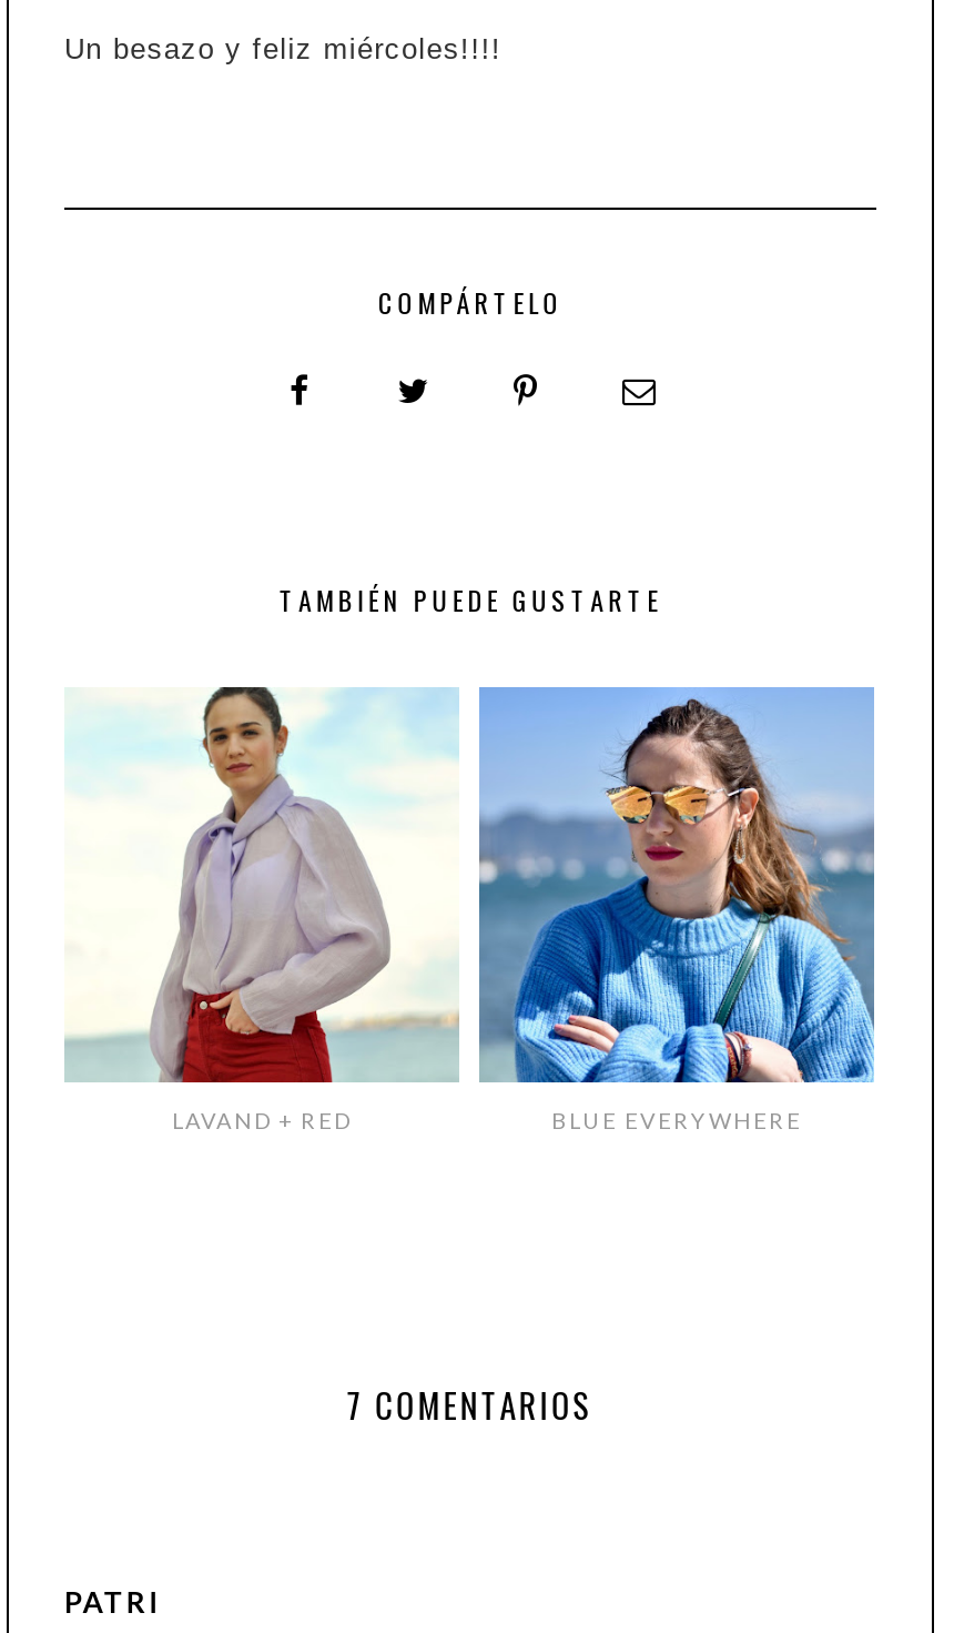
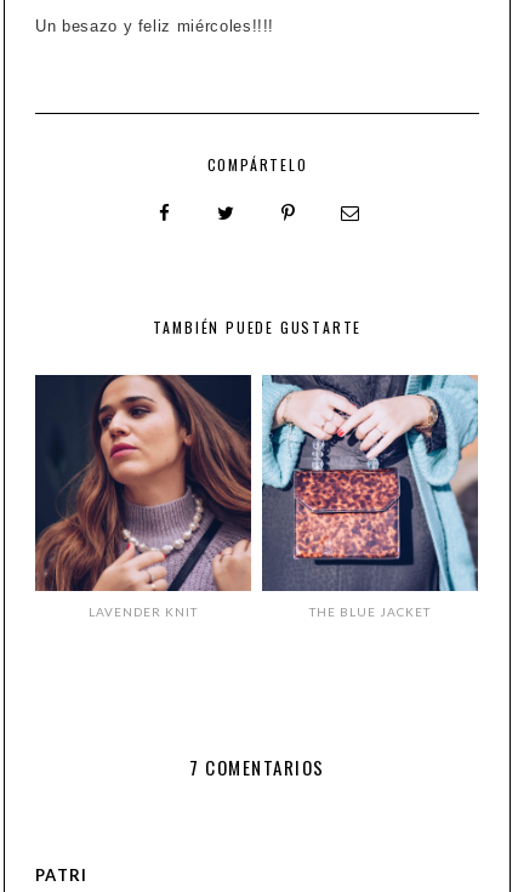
[64,685,802,1132] [image] | LAVAND + RED | BLUE EVERYWHERE -> [34,374,431,618] [image] | LAVENDER KNIT | THE BLUE JACKET
[479,685,876,1085] [image] -> [262,374,479,592] [image]

